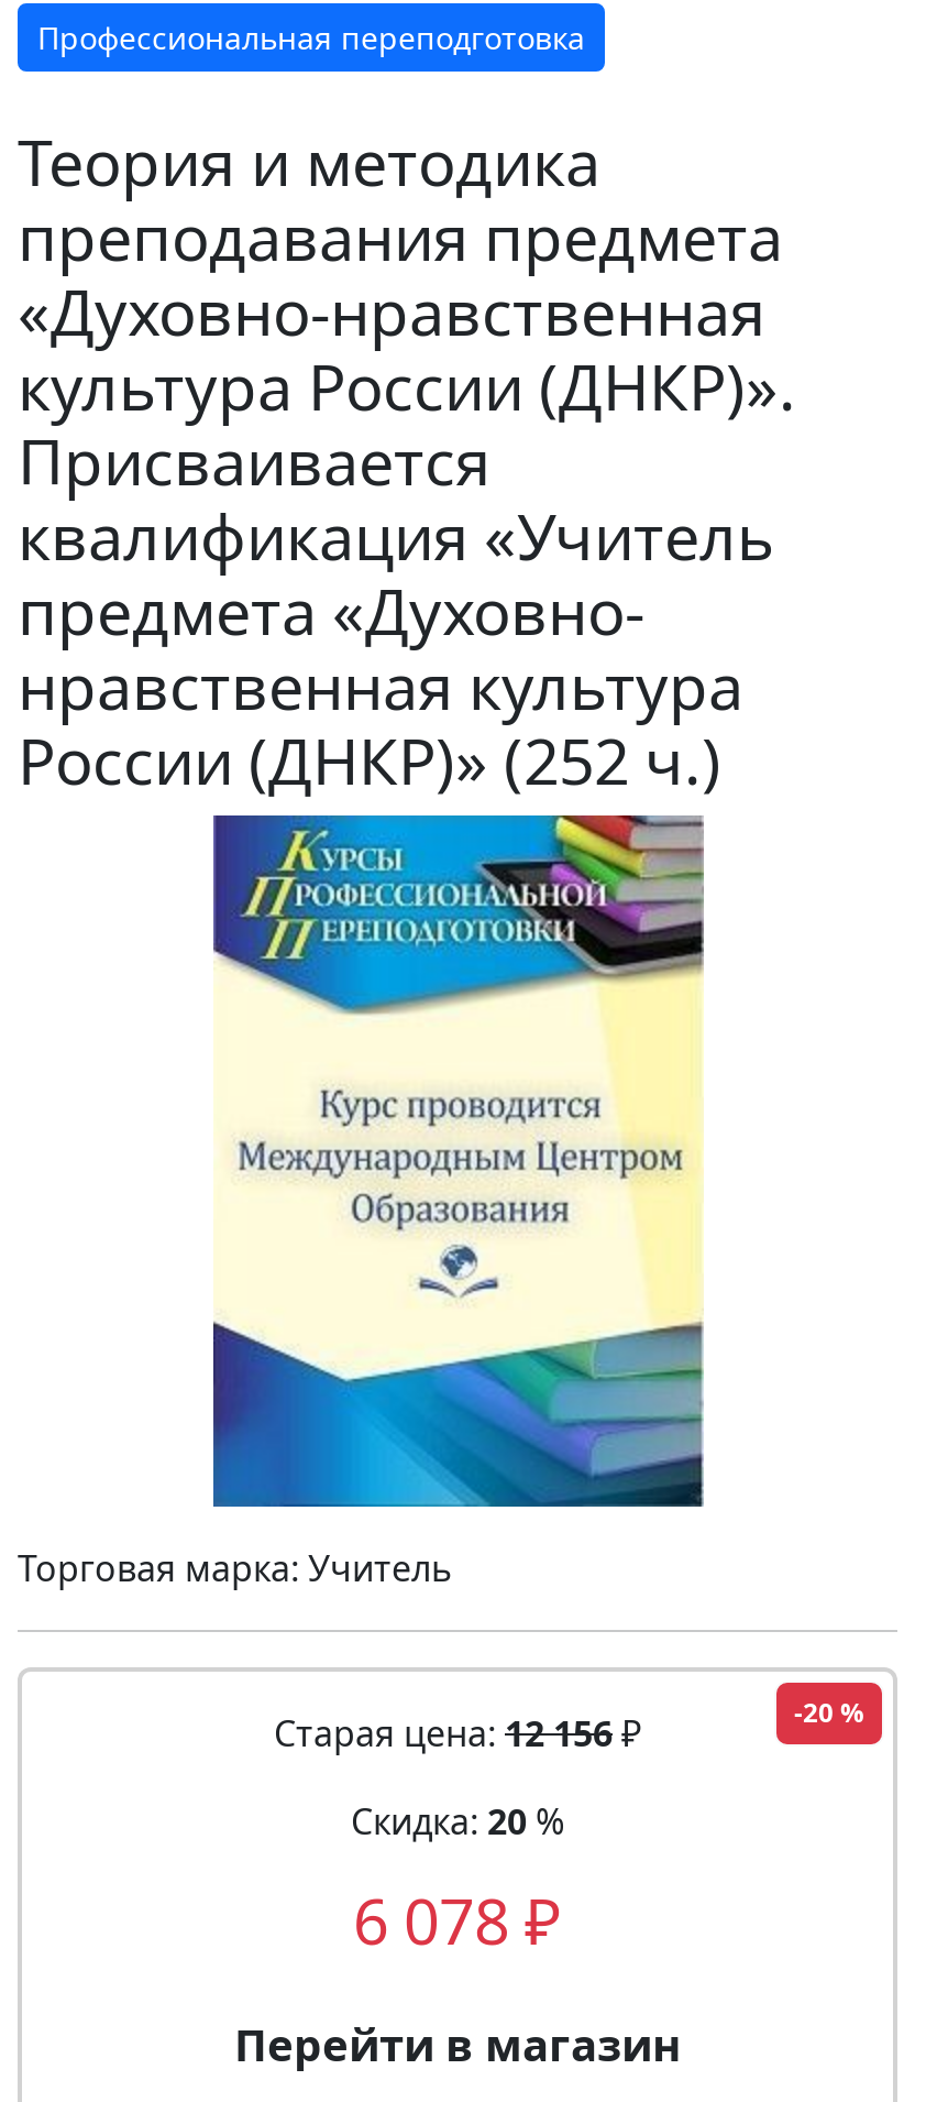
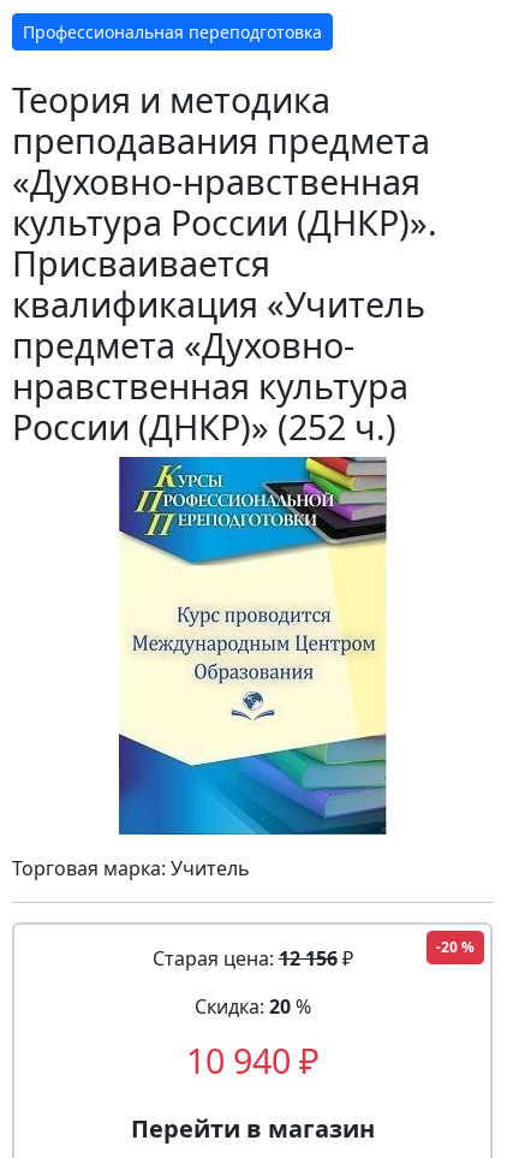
[353,1876,562,1962] 6 078 ₽ -> [186,1036,319,1083] 10 940 ₽

